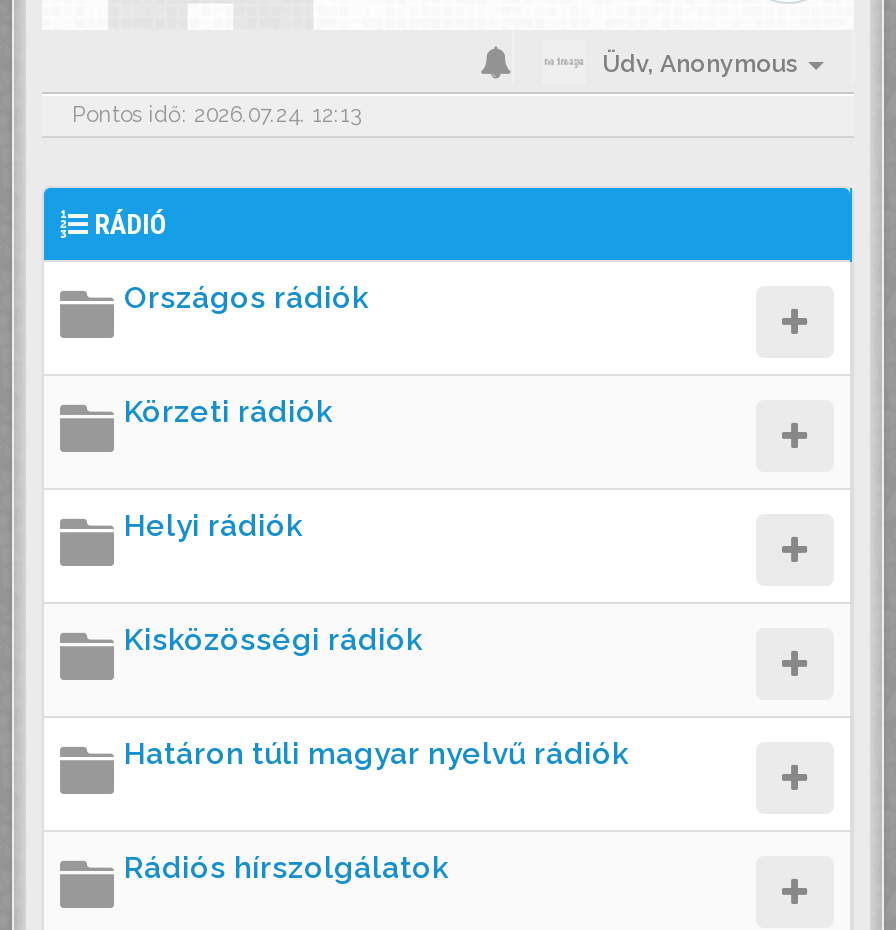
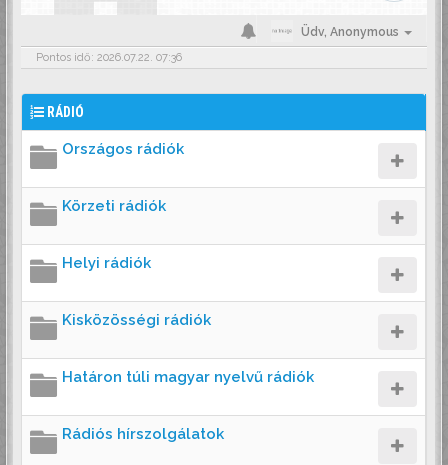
[72,102,360,128] Pontos idő: 2026.07.24. 12:13 -> [36,51,182,64] Pontos idő: 2026.07.22. 07:36

